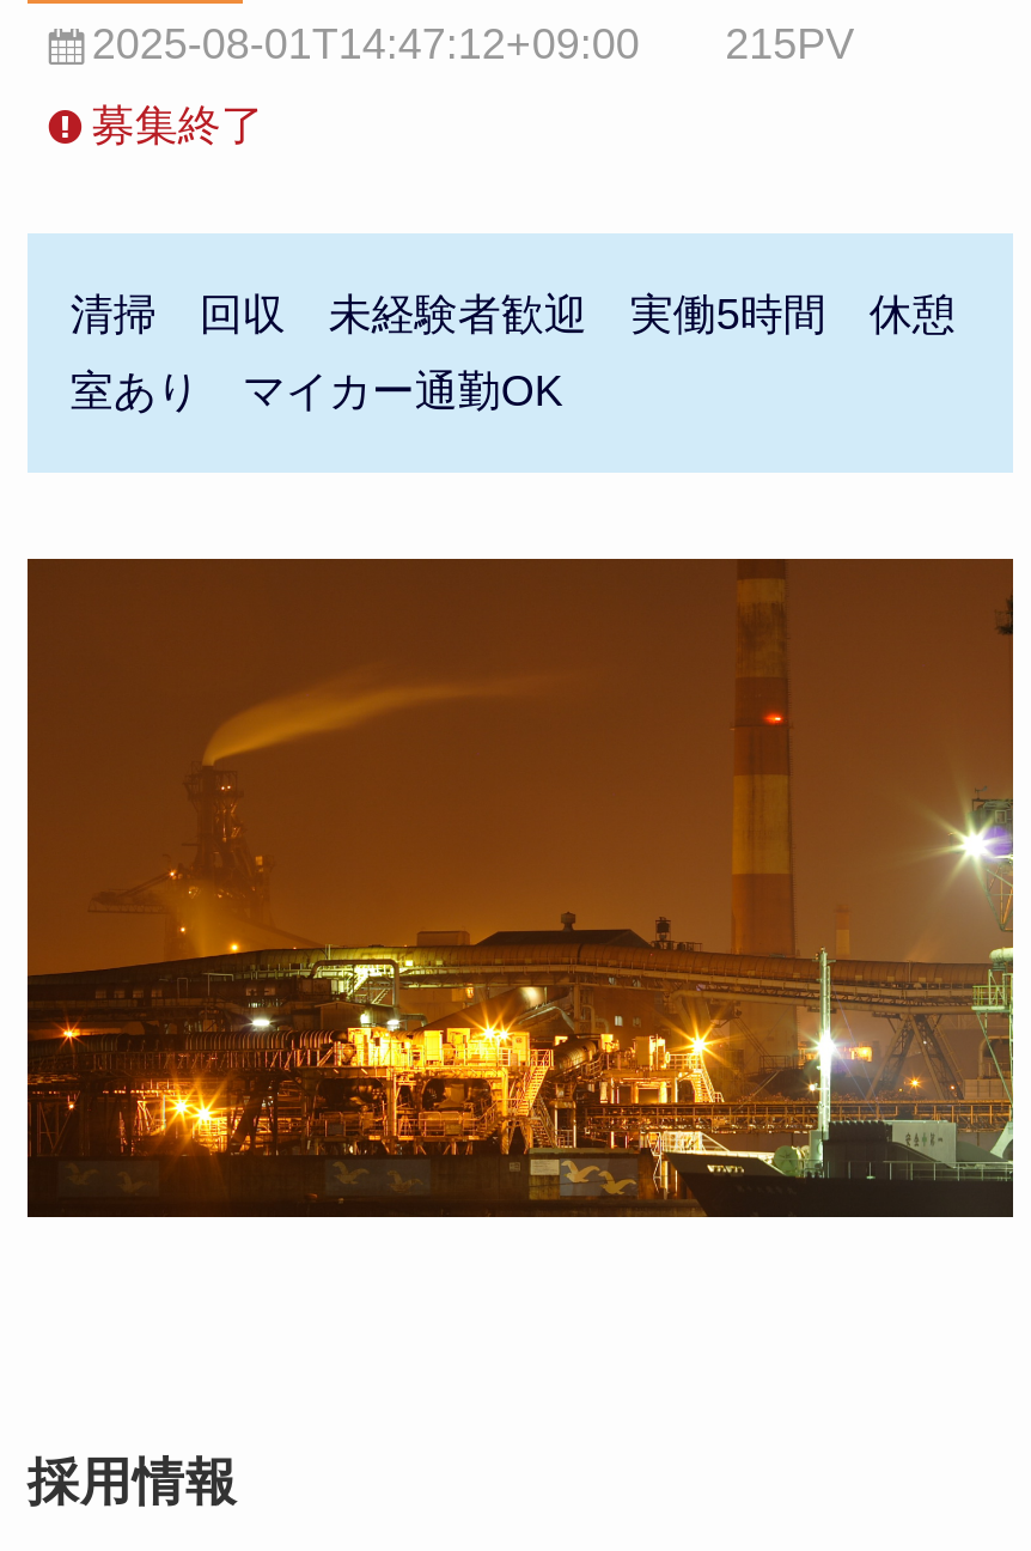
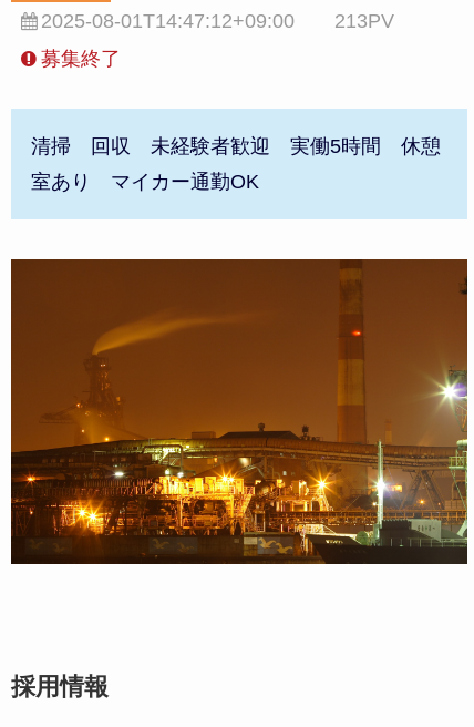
[92,19,854,67] 2025-08-01T14:47:12+09:00 215PV -> [41,9,394,32] 2025-08-01T14:47:12+09:00 213PV

